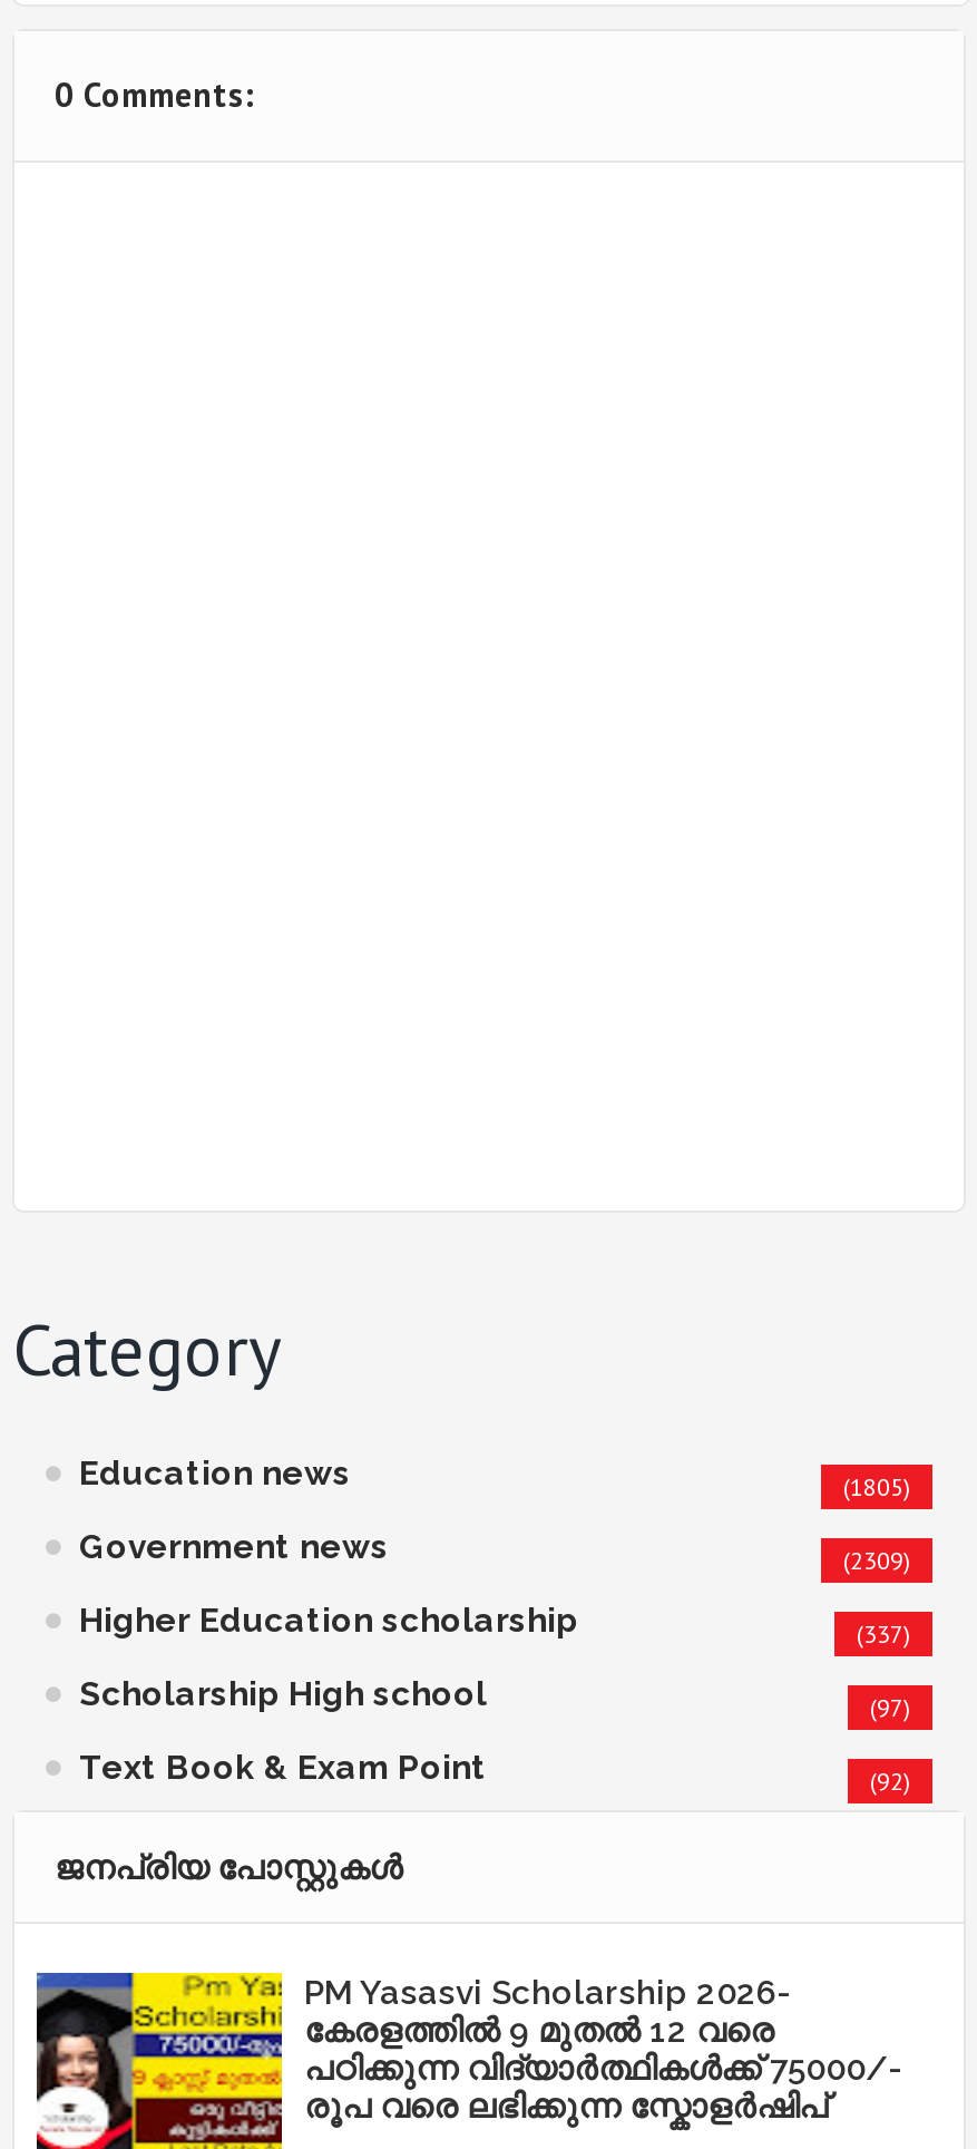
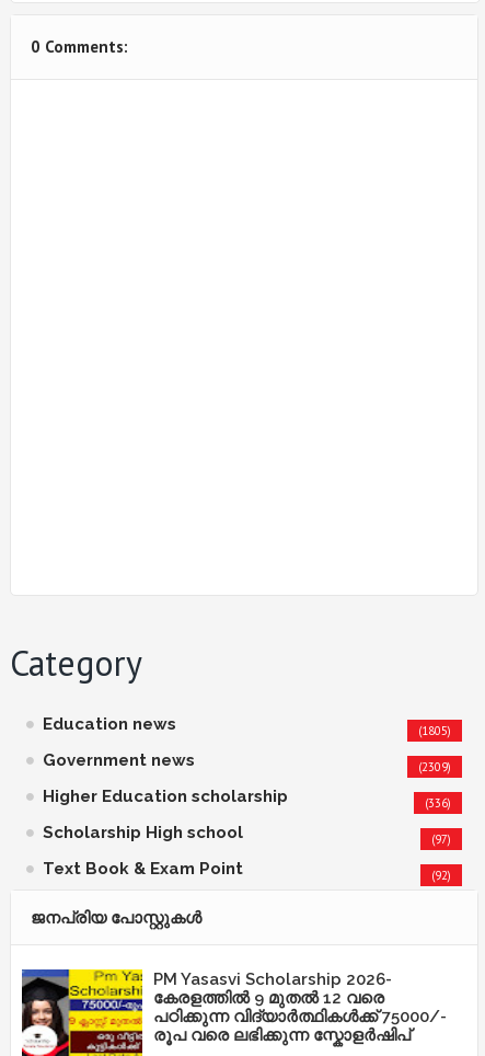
[857,1617,910,1649] (337) -> [425,795,451,810] (336)

